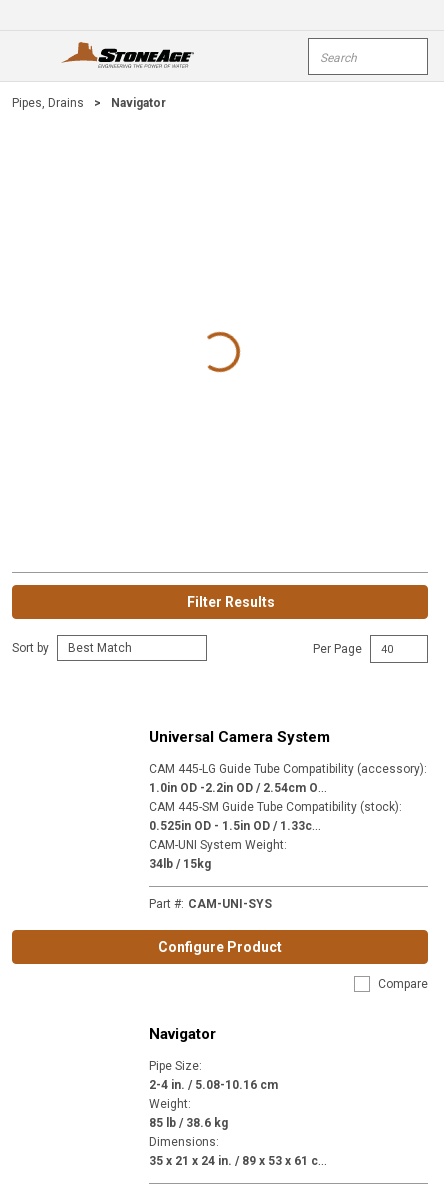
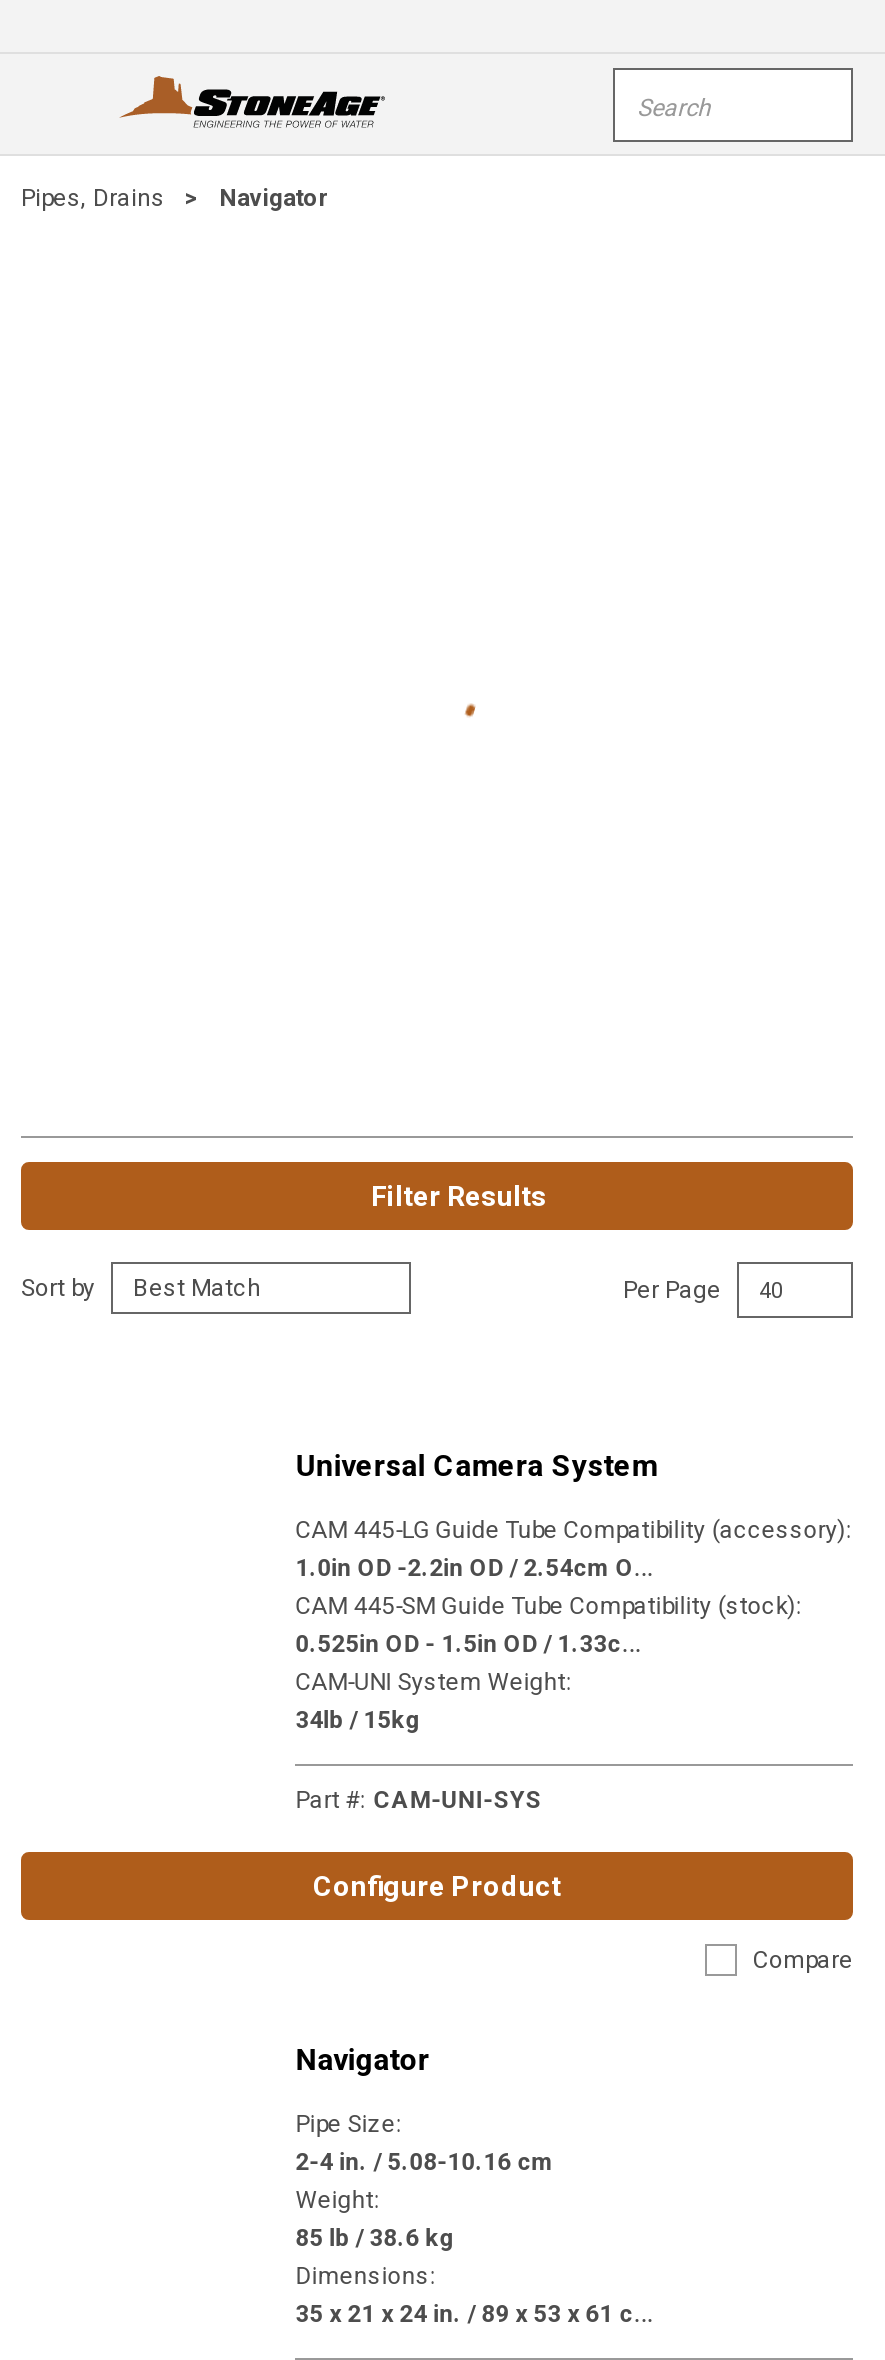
[206,331,241,373] [image] -> none

